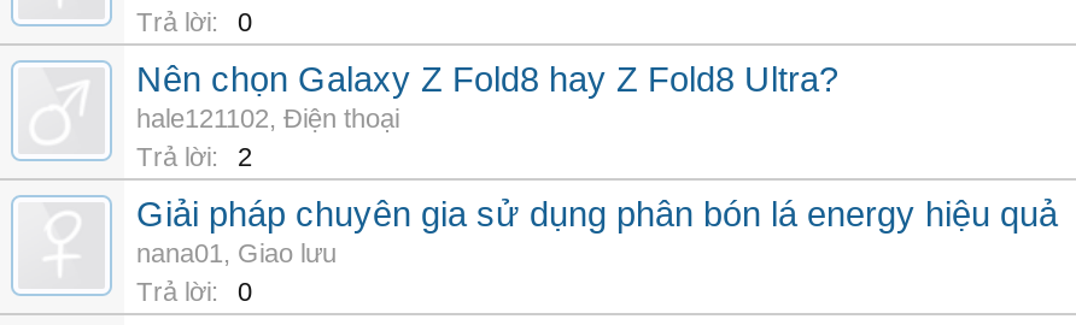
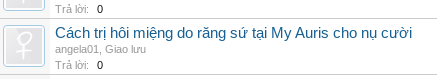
[136,60,1058,267] Nên chọn Galaxy Z Fold8 hay Z Fold8 Ultra? | hale121102, Điện thoại | Trả lời: | 2 | Giải pháp chuyên gia sử dụng phân bón lá energy hiệu quả | nana01, Giao lưu -> [55,25,412,55] Cách trị hôi miệng do răng sứ tại My Auris cho nụ cười | angela01, Giao lưu

